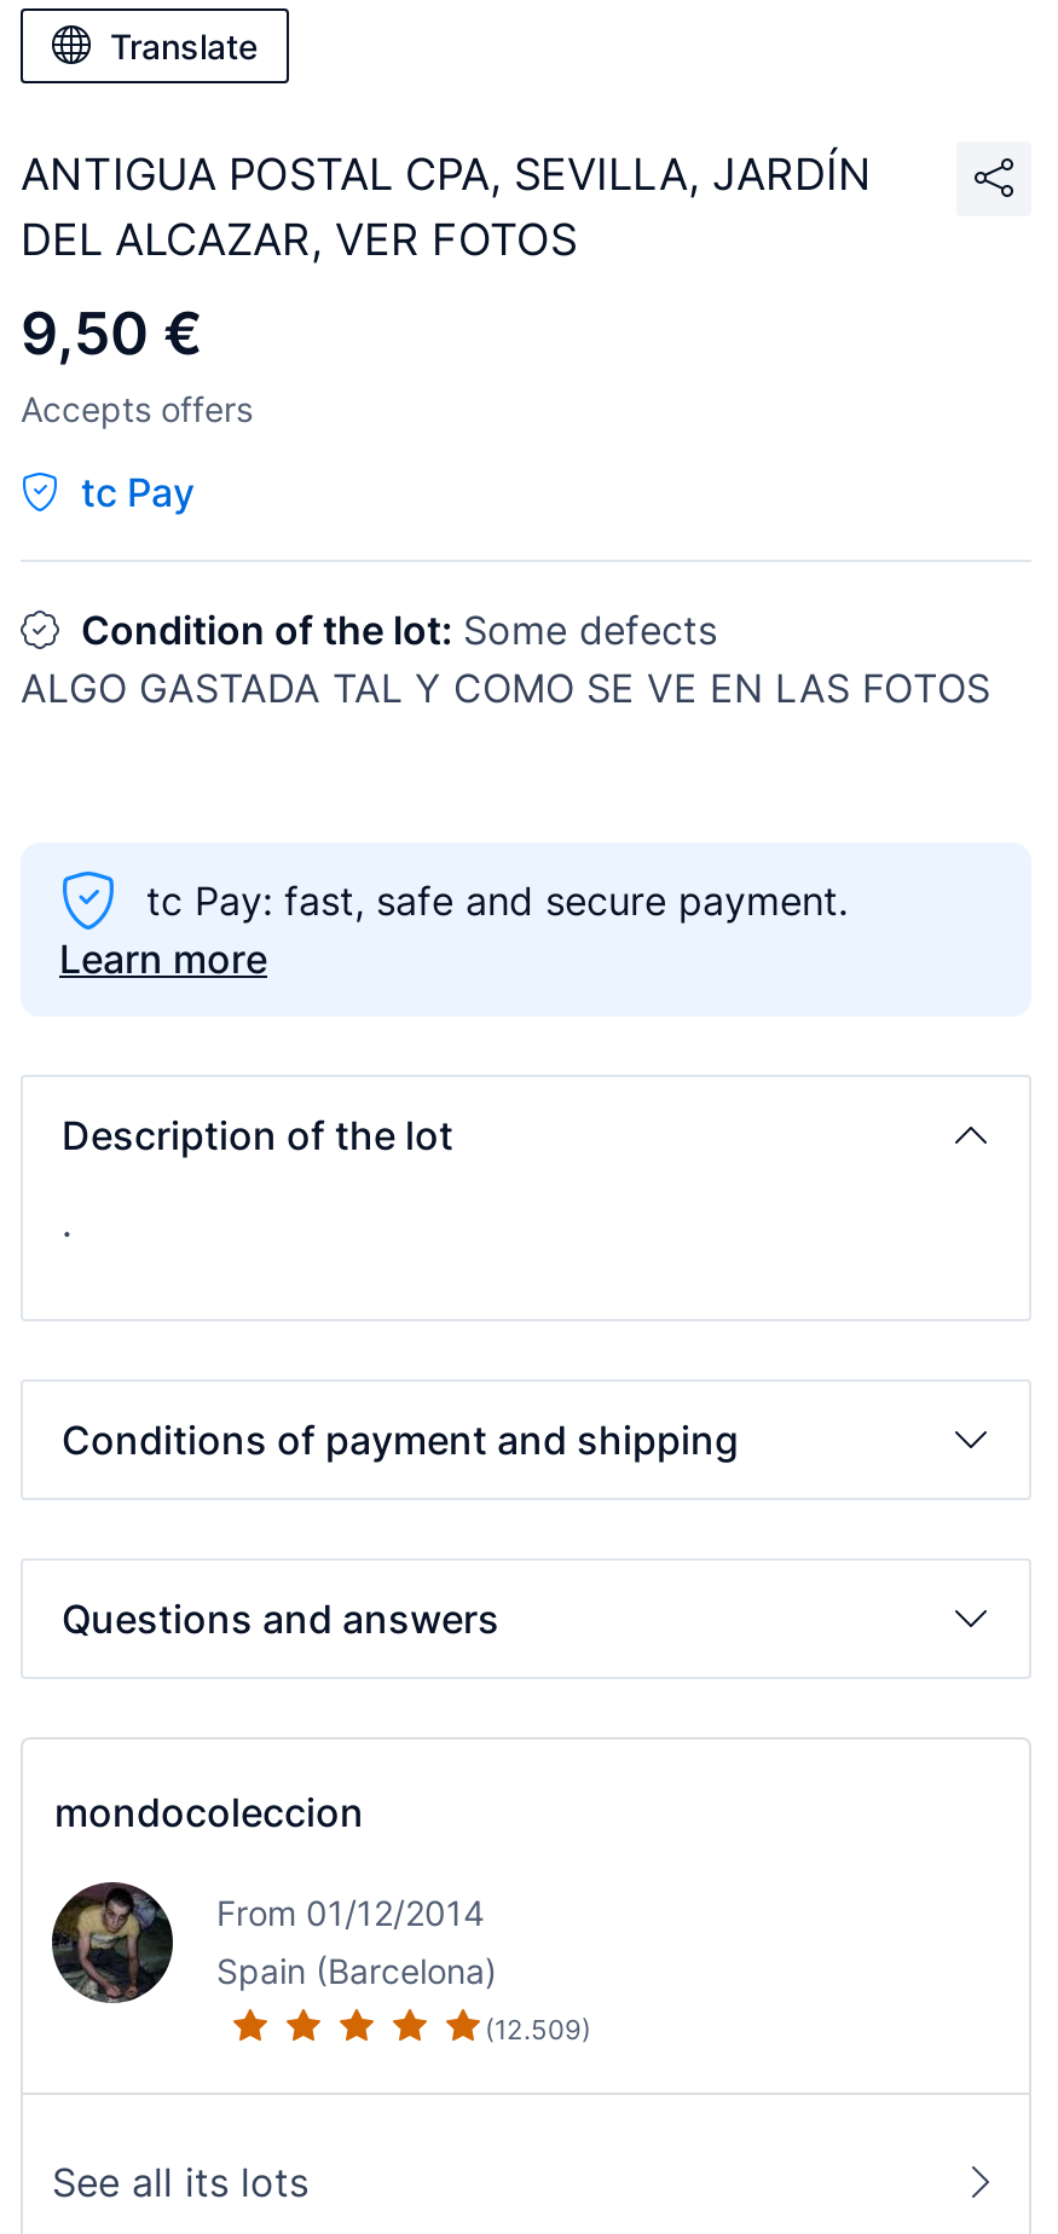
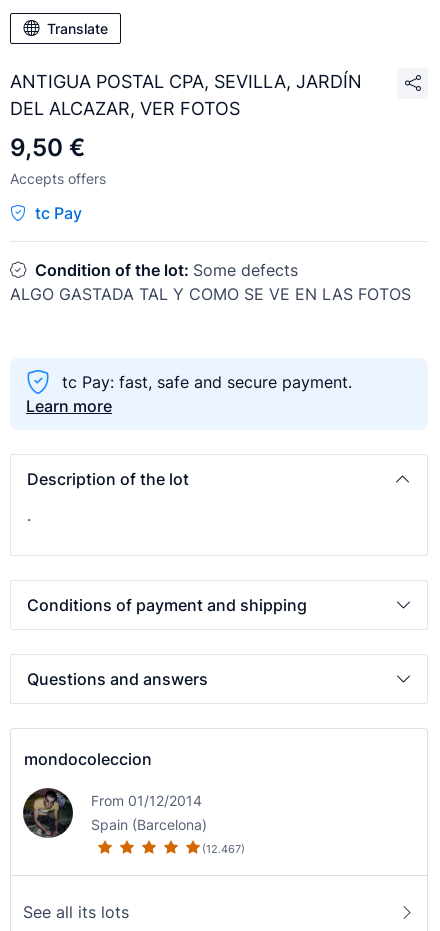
[485,2012,591,2046] (12.509) -> [202,842,245,856] (12.467)

